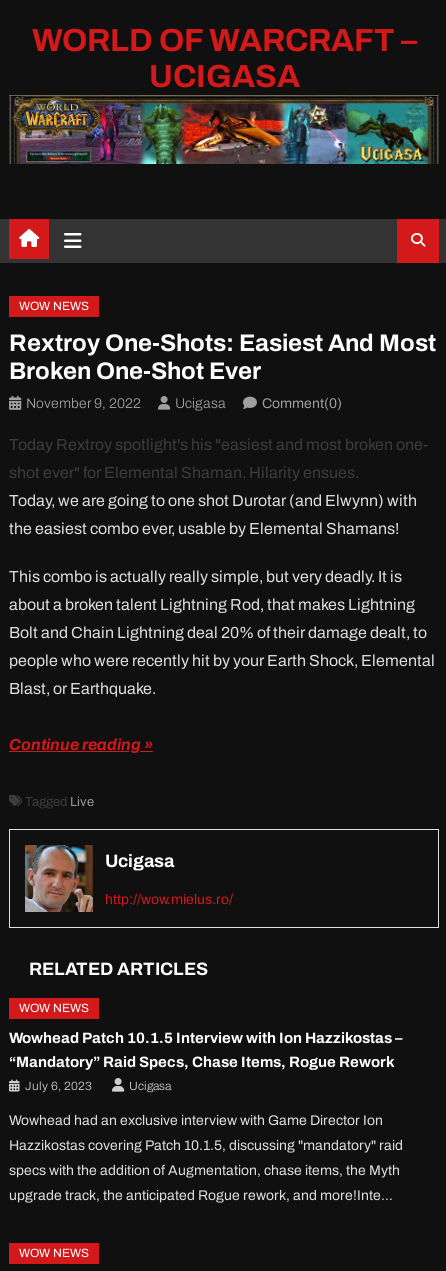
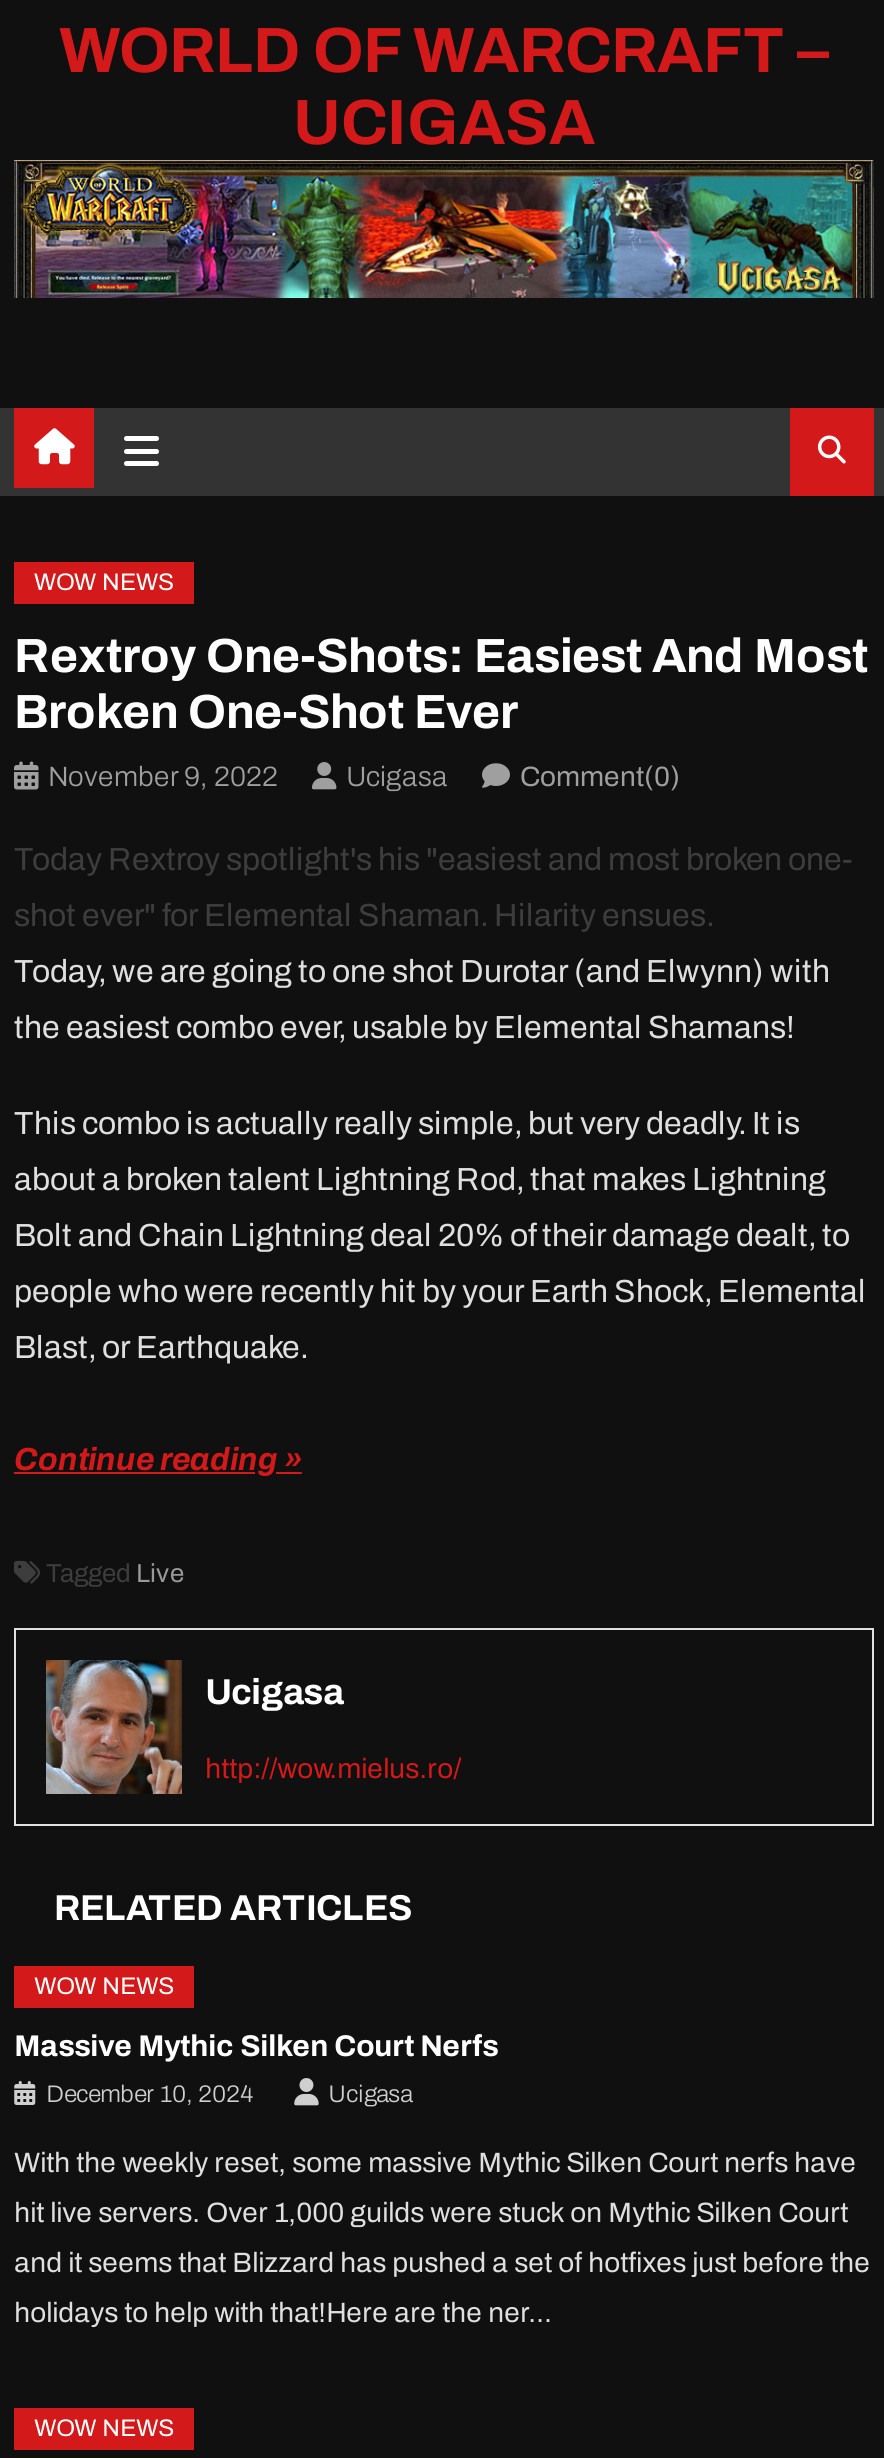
[9,1030,403,1093] Wowhead Patch 10.1.5 Interview with Ion Hazzikostas – | “Mandatory” Raid Specs, Chase Items, Rogue Rework | July 6, 2023 -> [14,2031,498,2109] Massive Mythic Silken Court Nerfs | December 10, 2024
[9,1113,383,1128] Wowhead had an exclusive interview with Game Director Ion -> [14,2149,856,2179] With the weekly reset, some massive Mythic Silken Court nerfs have
[9,1138,403,1153] Hazzikostas covering Patch 10.1.5, discussing "mandatory" raid -> [14,2199,848,2229] hit live servers. Over 1,000 guilds were stuck on Mythic Silken Court
[9,1163,400,1178] specs with the addition of Augmentation, chase items, the Myth -> [14,2249,870,2279] and it seems that Blizzard has pushed a set of hotfixes just before the
[9,1188,393,1203] upgrade track, the anticipated Rogue rework, and more!Inte… -> [14,2299,552,2329] holidays to help with that!Here are the ner…

